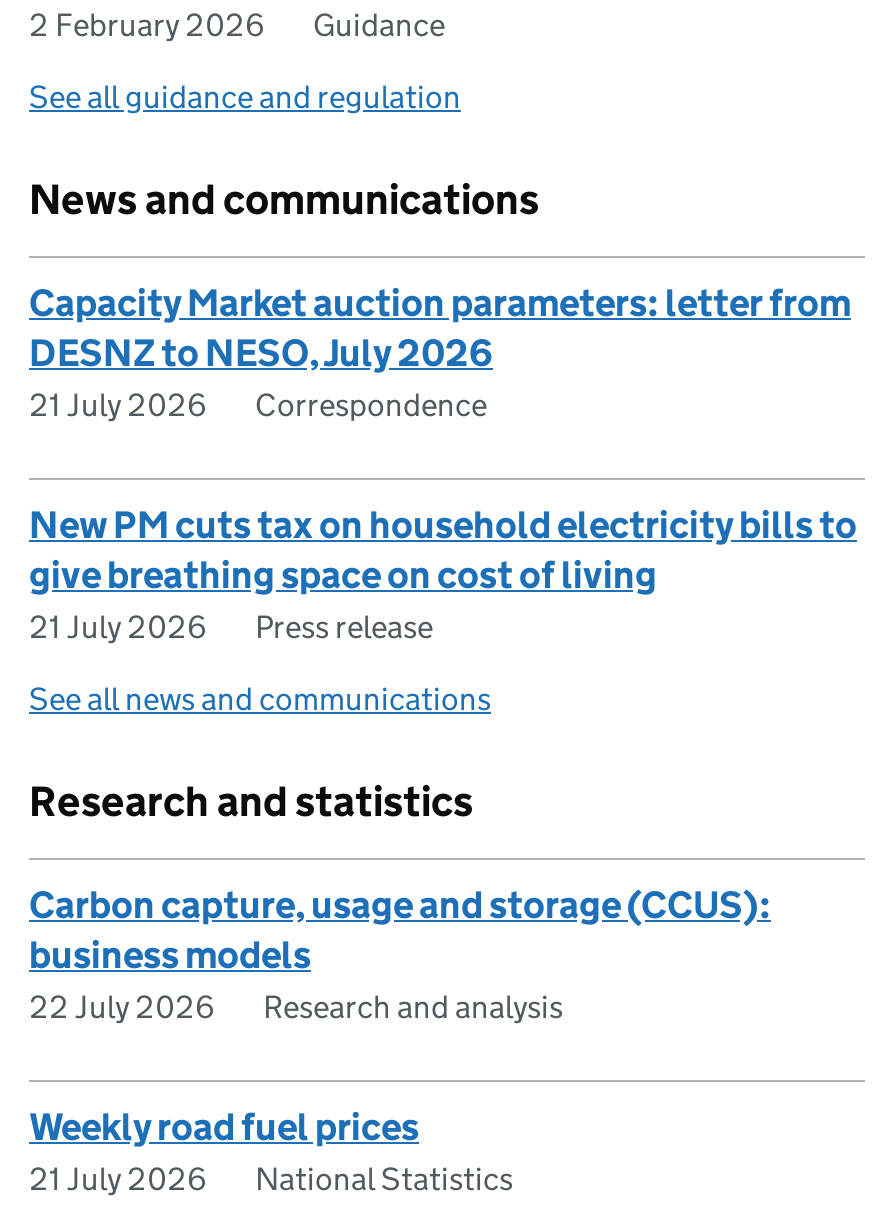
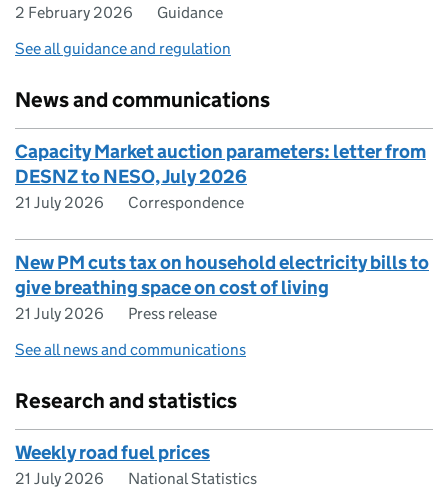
[29,882,771,1026] Carbon capture, usage and storage (CCUS): | business models | 22 July 2026 | Research and analysis -> none

